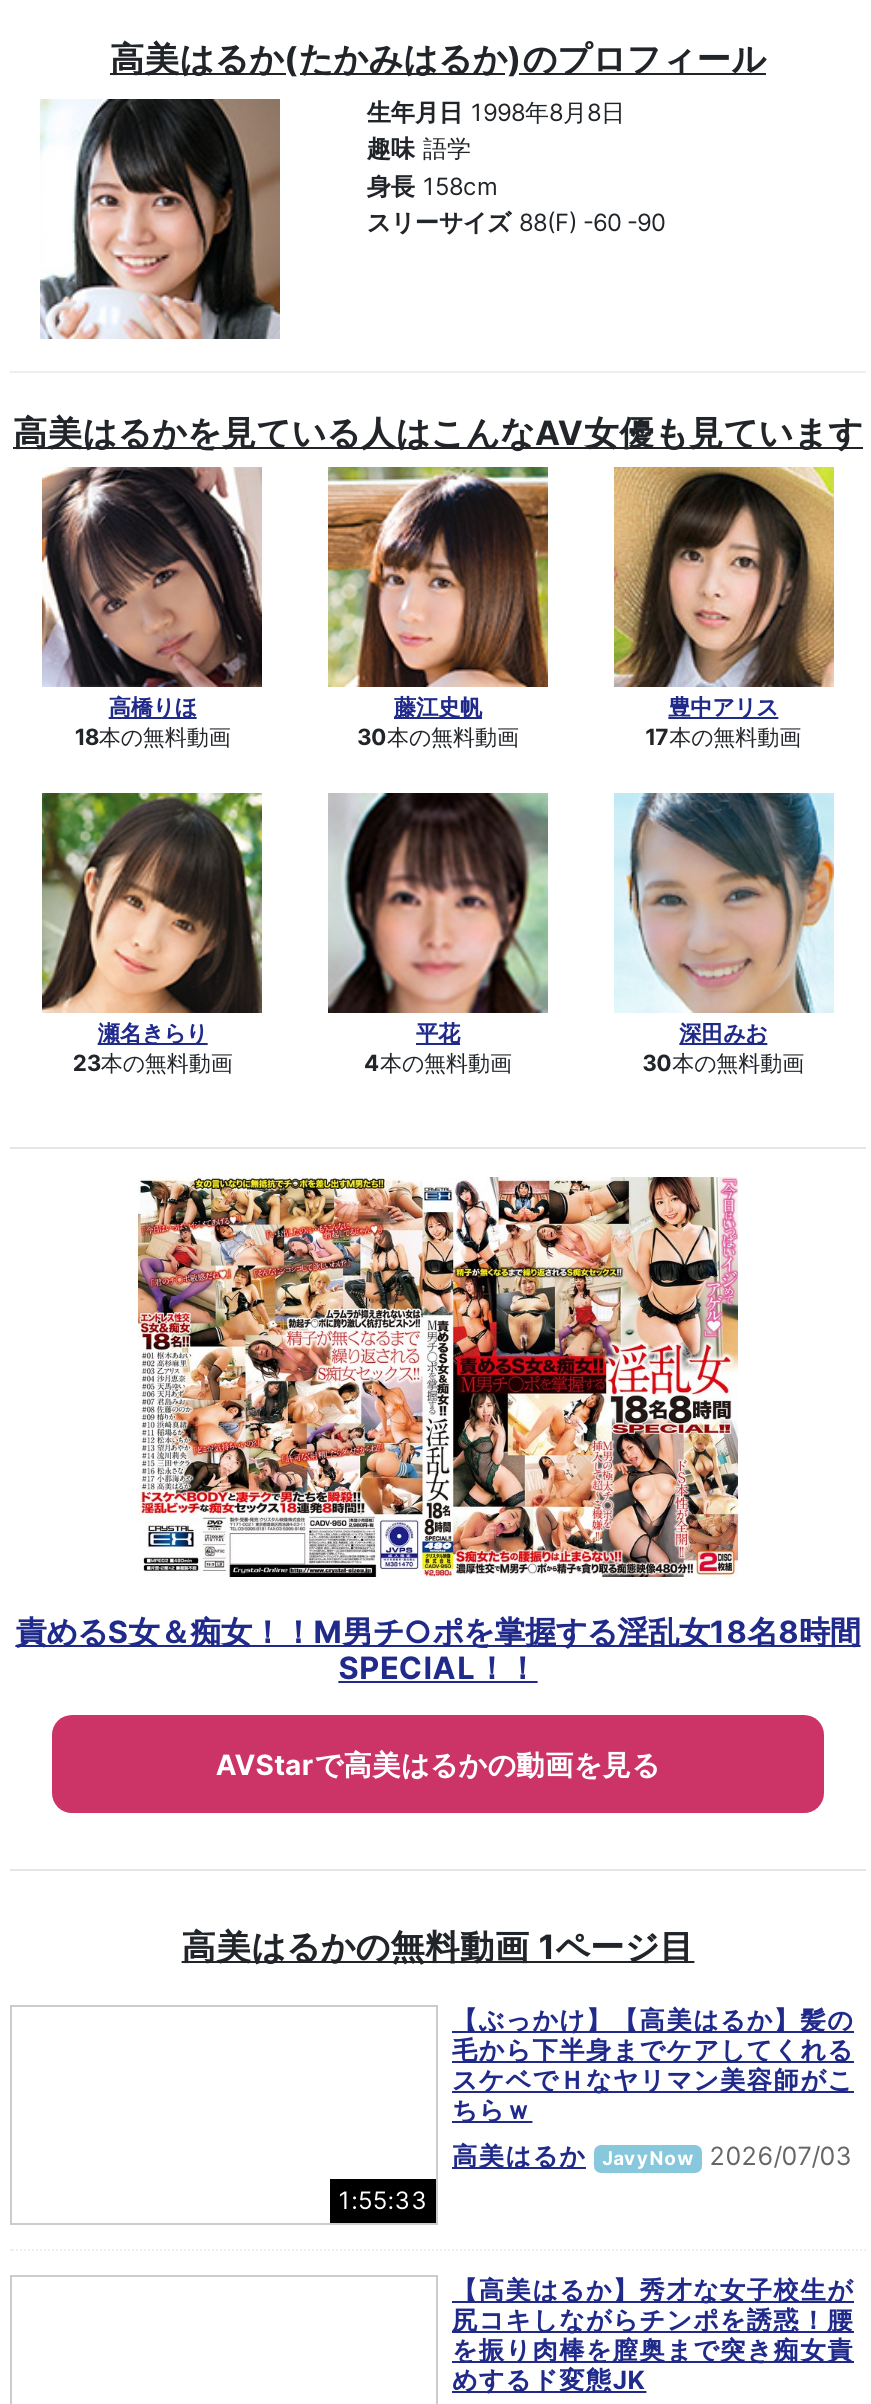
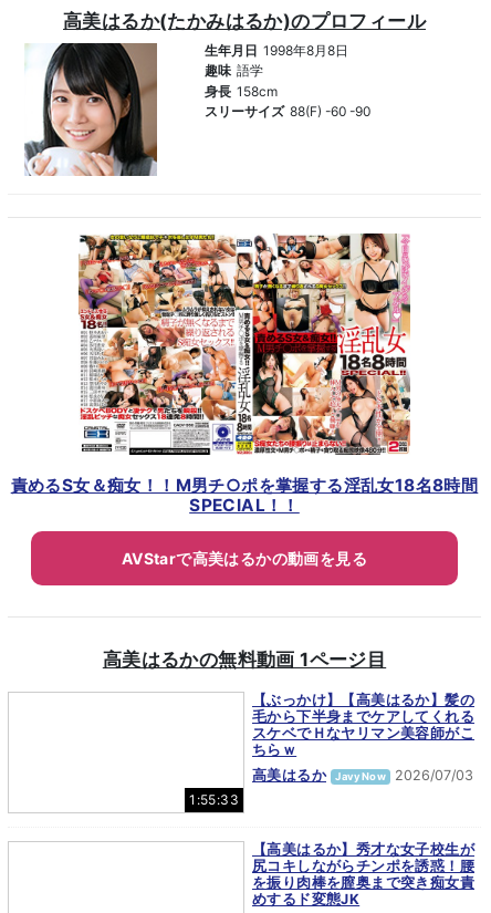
[13,413,863,453] 高美はるかを見ている人はこんなAV女優も見ています -> none
[40,469,264,751] [image] | 高橋りほ | 18本の無料動画 -> none
[326,469,550,751] [image] | 藤江史帆 | 30本の無料動画 -> none
[612,469,836,751] [image] | 豊中アリス | 17本の無料動画 -> none
[40,791,280,1077] [image] | 瀬名きらり | 23本の無料動画 -> none
[326,791,550,1077] [image] | 平花 | 4本の無料動画 -> none
[614,791,836,1077] [image] | 深田みお | 30本の無料動画 -> none

